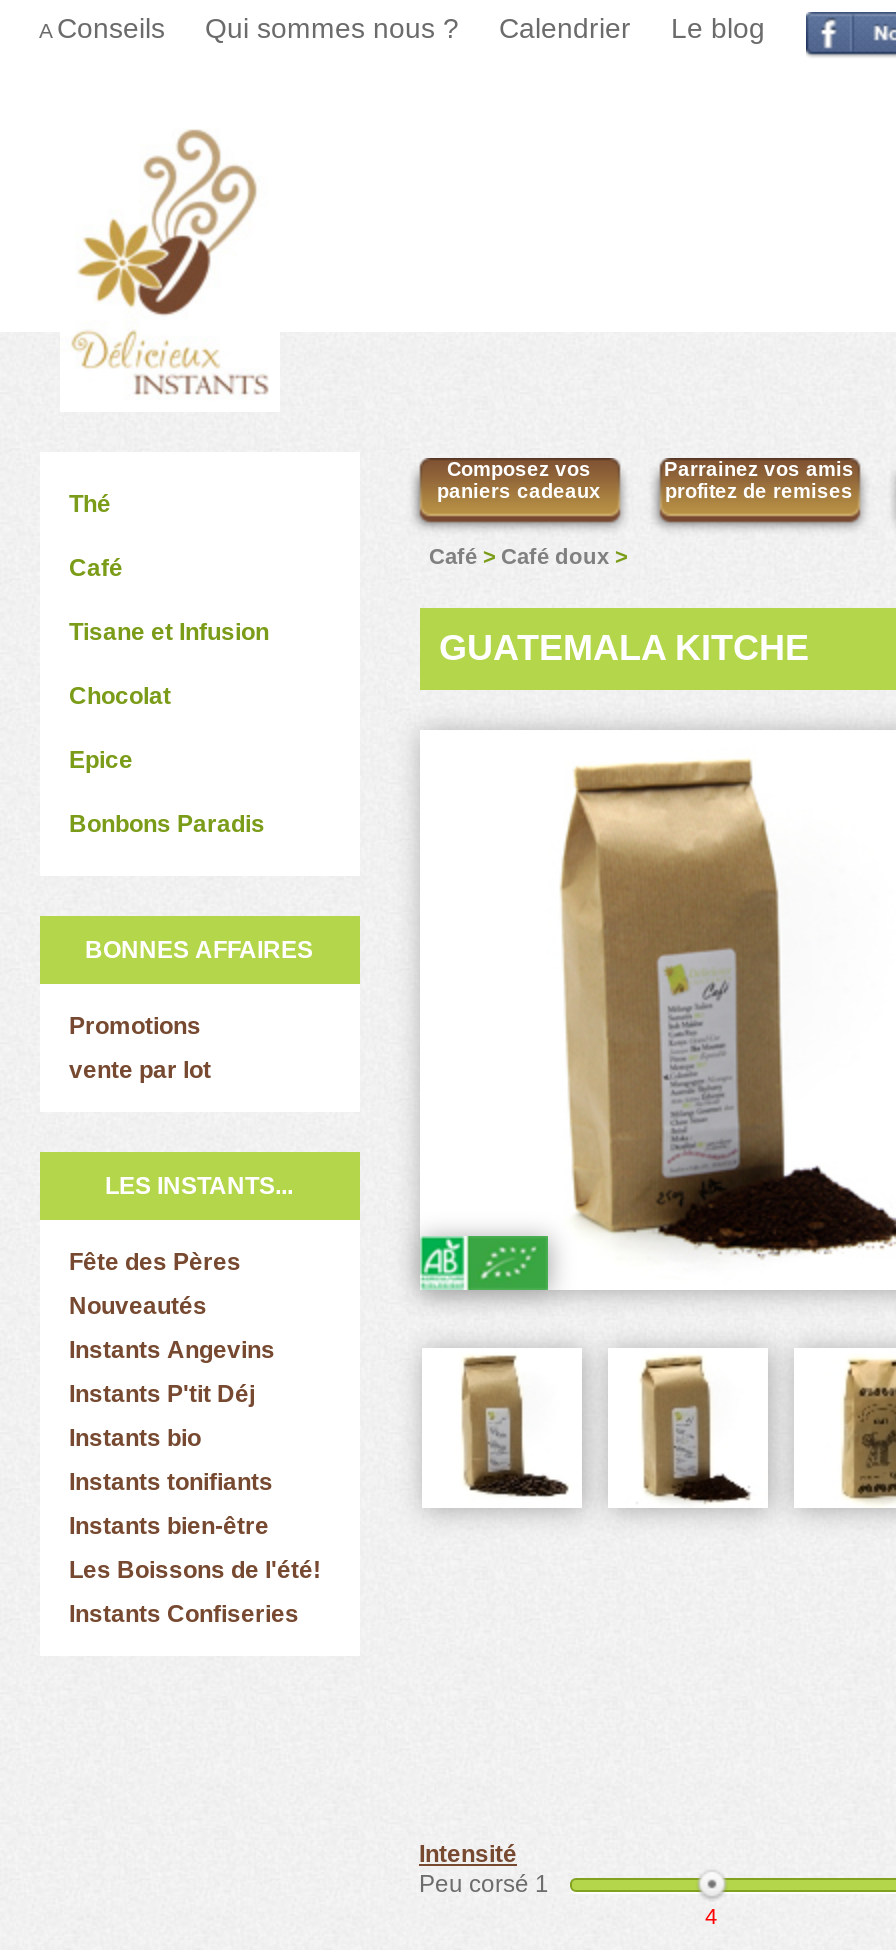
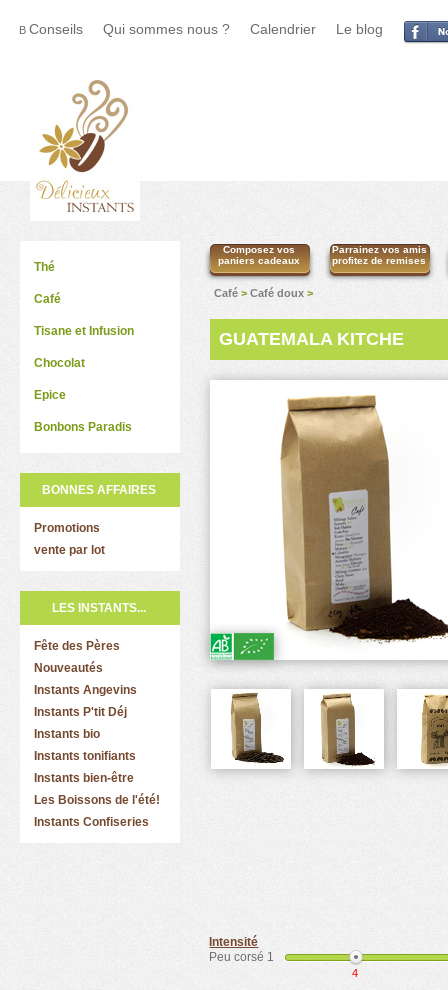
[39,12,165,44] A Conseils -> [19,21,83,37] B Conseils

